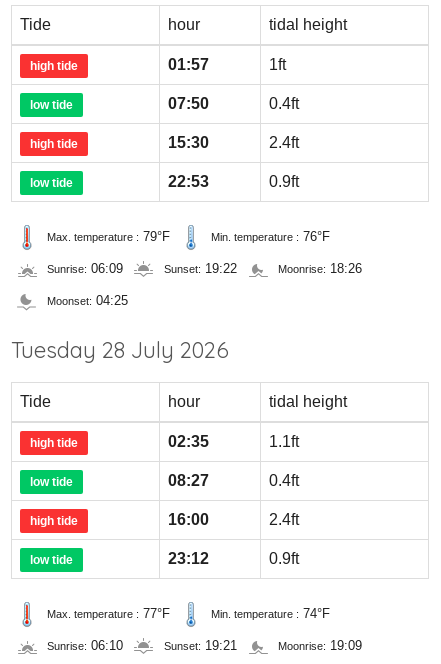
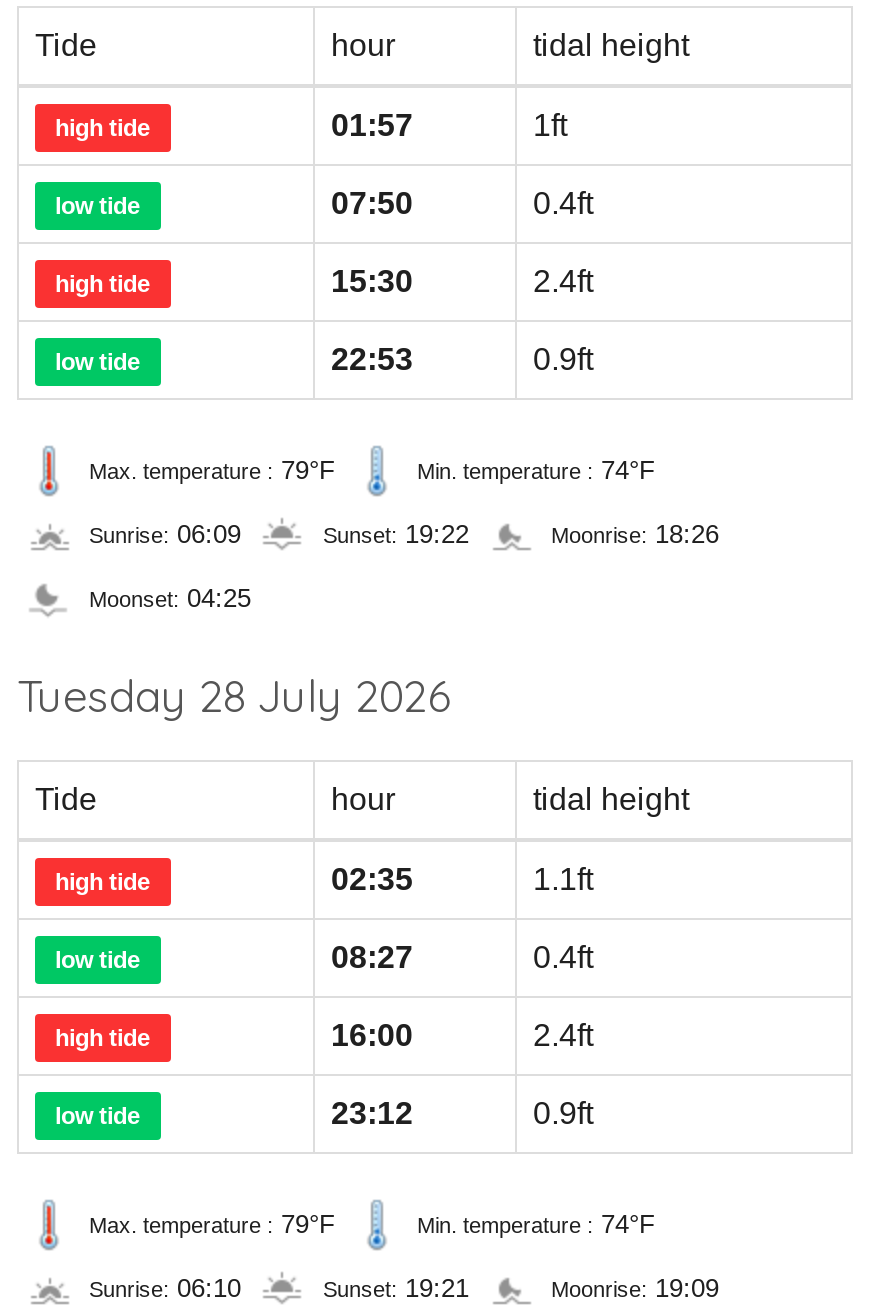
[211,229,330,244] Min. temperature : 76°F -> [417,455,655,485] Min. temperature : 74°F
[47,606,170,621] Max. temperature : 77°F -> [89,1209,335,1239] Max. temperature : 79°F

